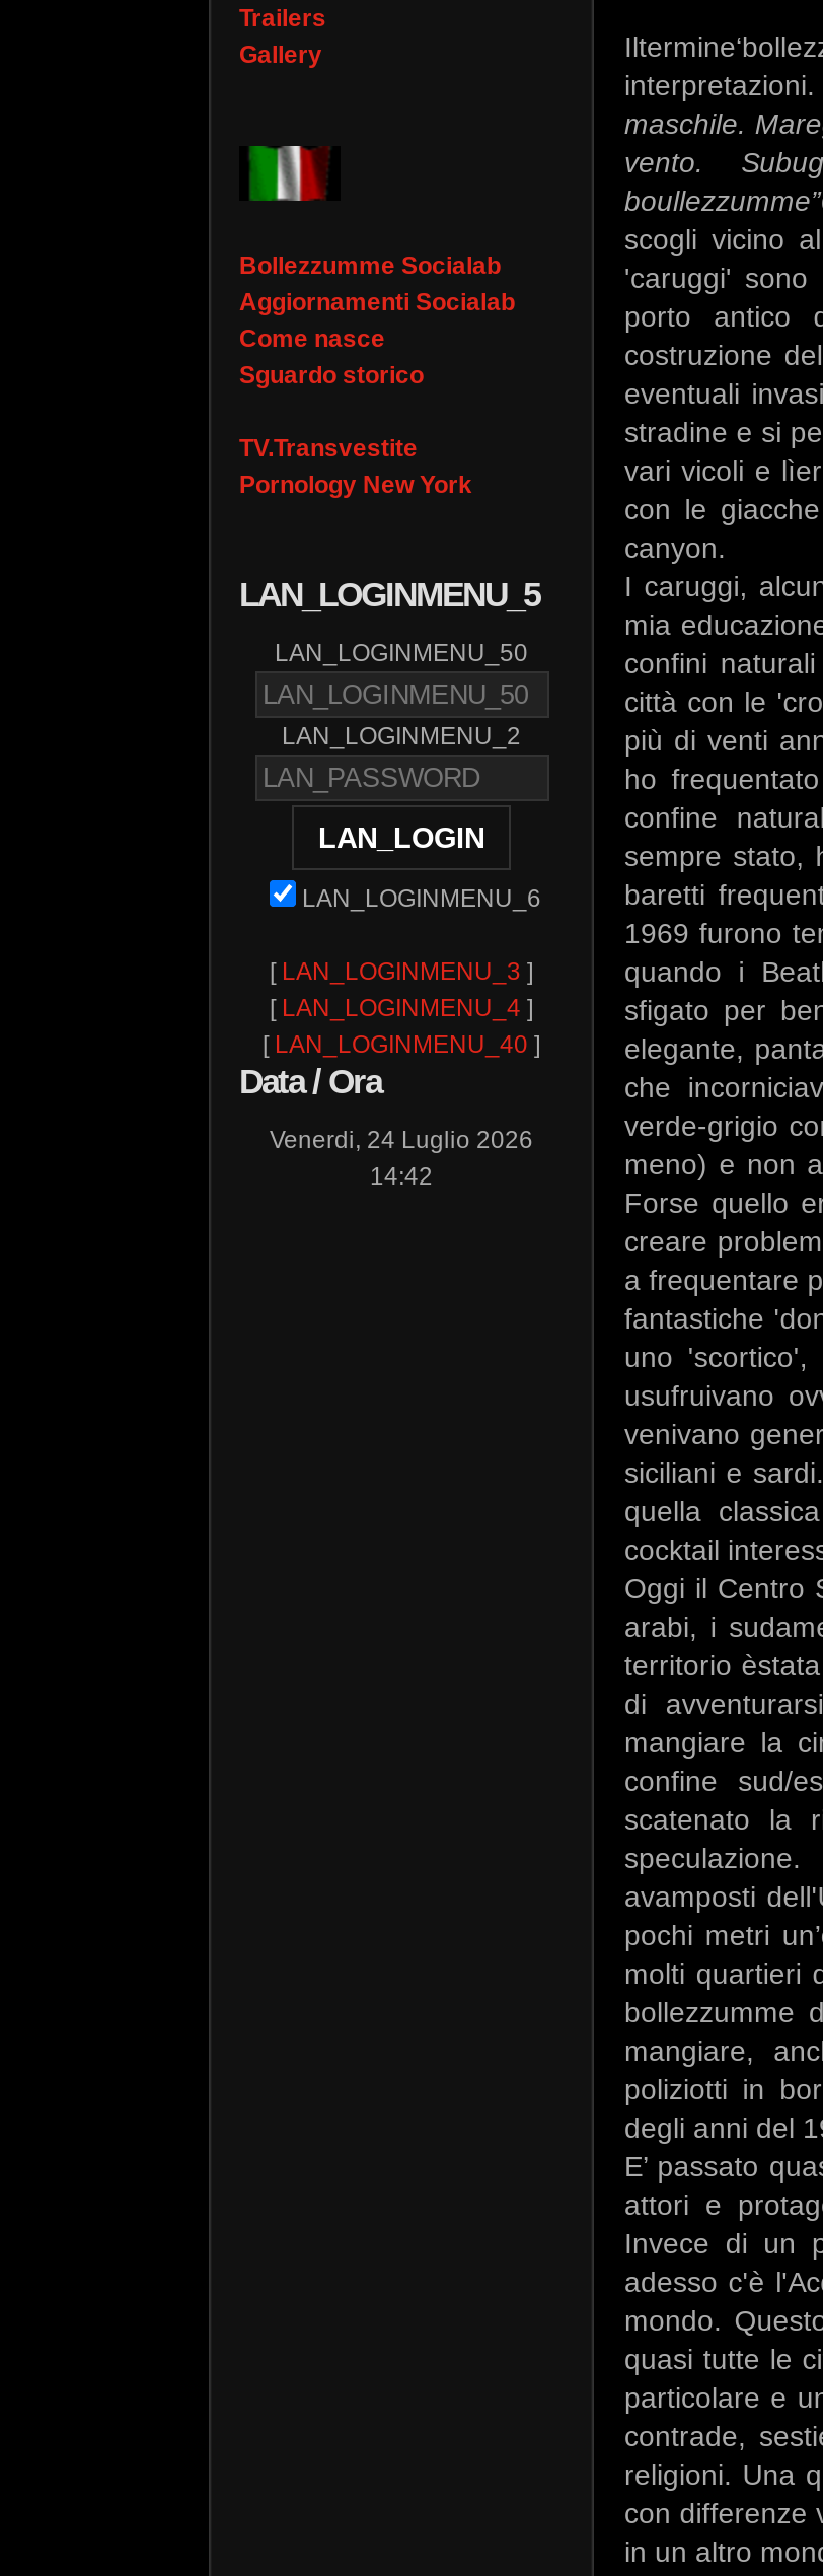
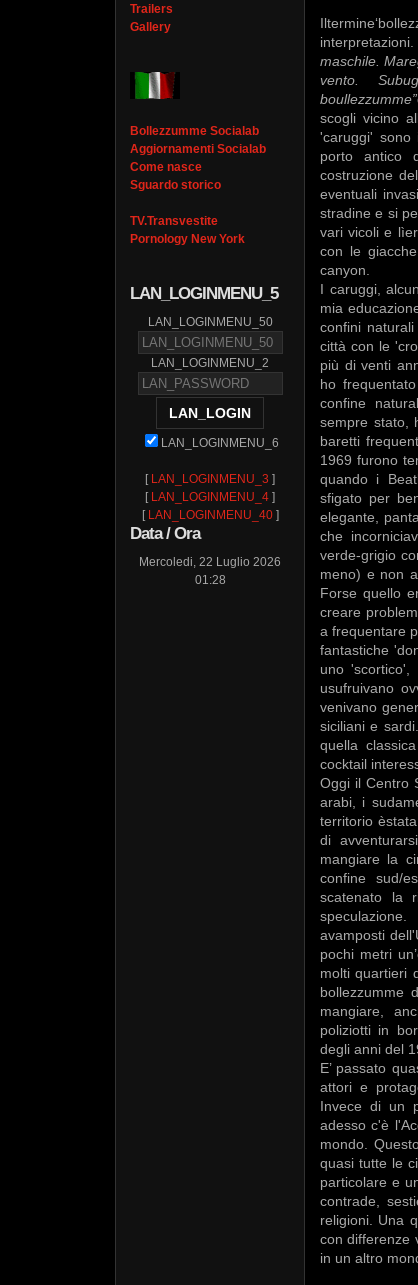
[270,1125,533,1153] Venerdi, 24 Luglio 2026 -> [139,554,281,568] Mercoledi, 22 Luglio 2026
[370,1161,433,1190] 14:42 -> [194,572,225,586] 01:28

